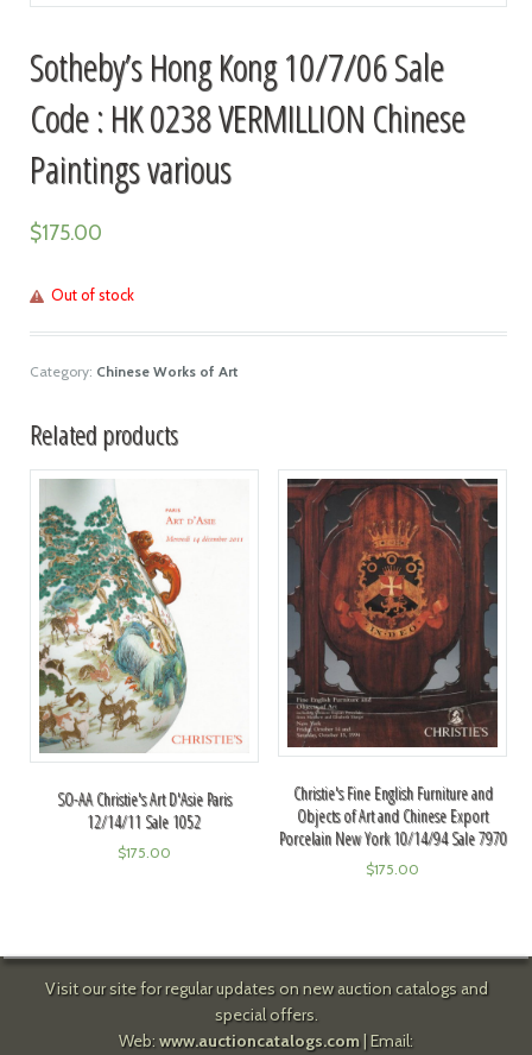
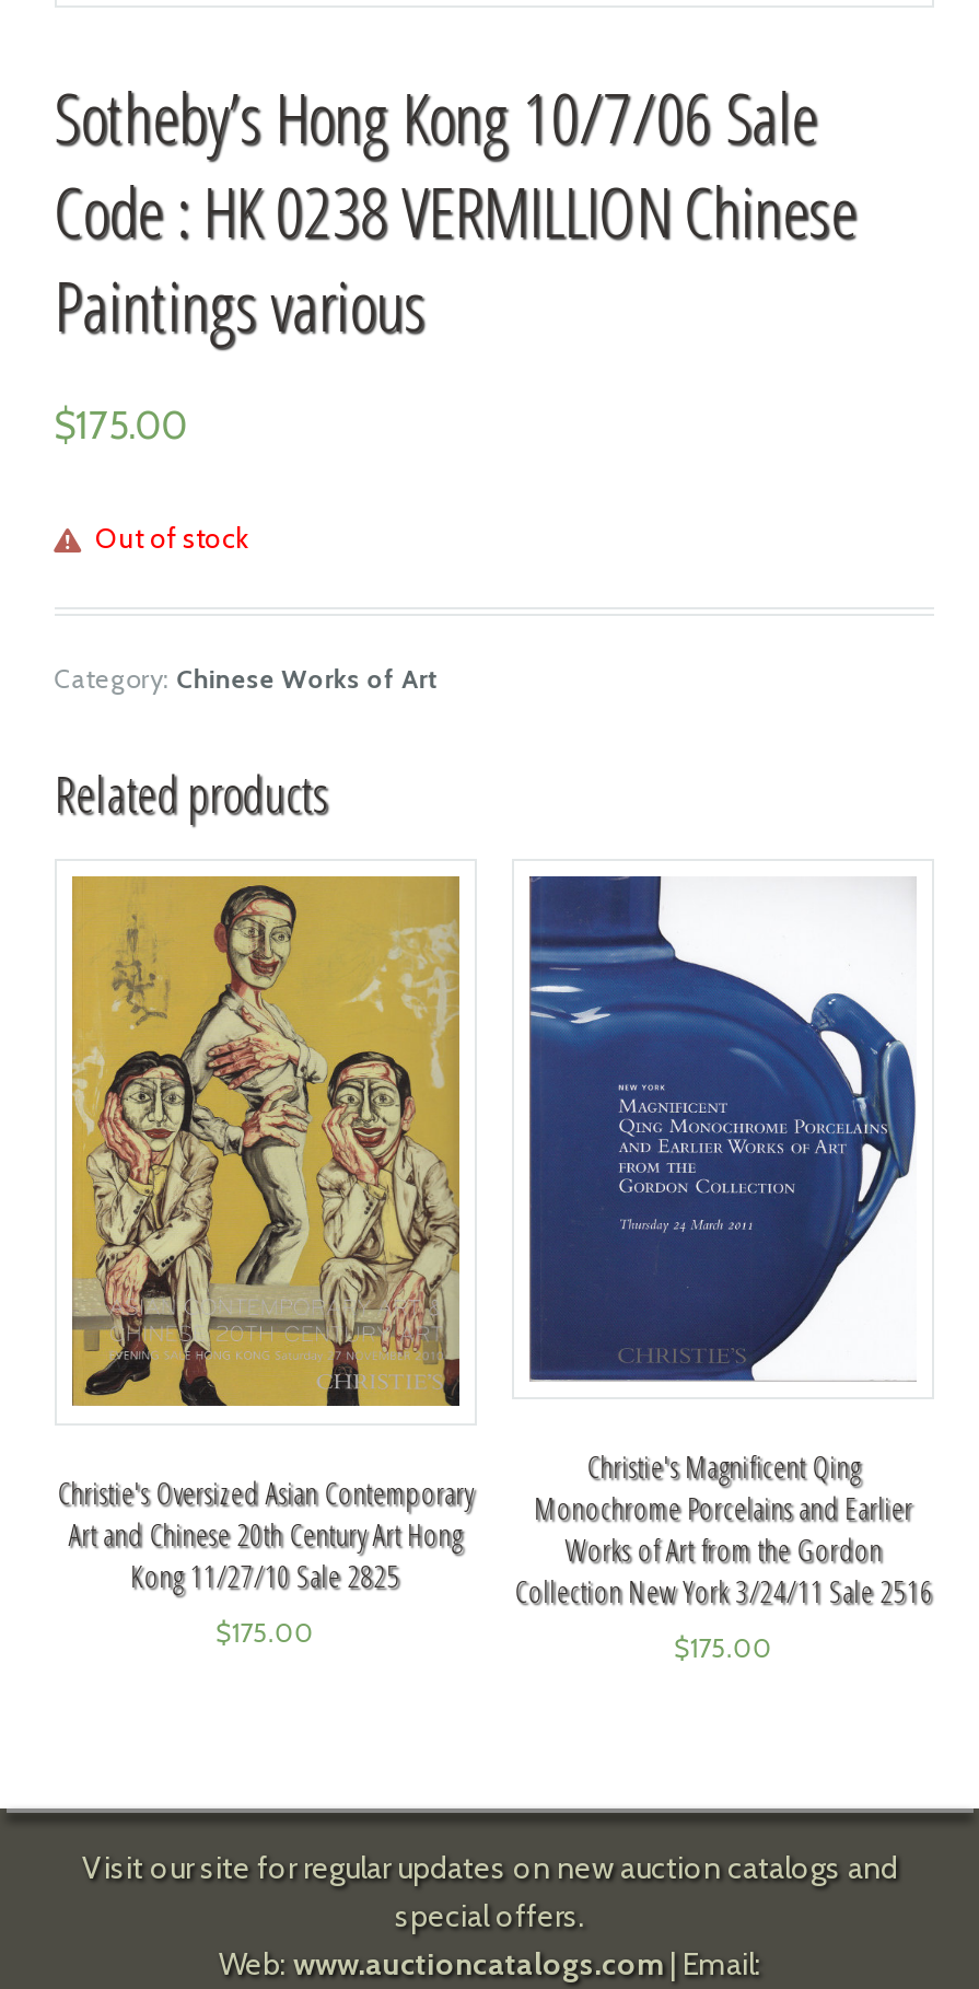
[38,479,249,833] [image] | SO-AA Christie's Art D'Asie Paris | 12/14/11 Sale 1052 -> [58,874,473,1595] [image] | Christie's Oversized Asian Contemporary | Art and Chinese 20th Century Art Hong | Kong 11/27/10 Sale 2825
[279,478,507,850] [image] | Christie's Fine English Furniture and | Objects of Art and Chinese Export | Porcelain New York 10/14/94 Sale 7970 -> [515,874,932,1611] [image] | Christie's Magnificent Qing | Monochrome Porcelains and Earlier | Works of Art from the Gordon | Collection New York 3/24/11 Sale 2516

